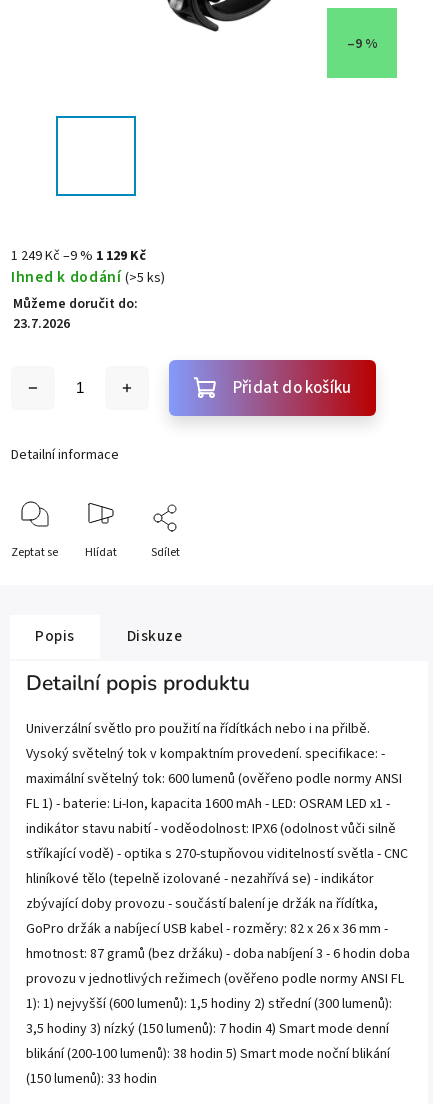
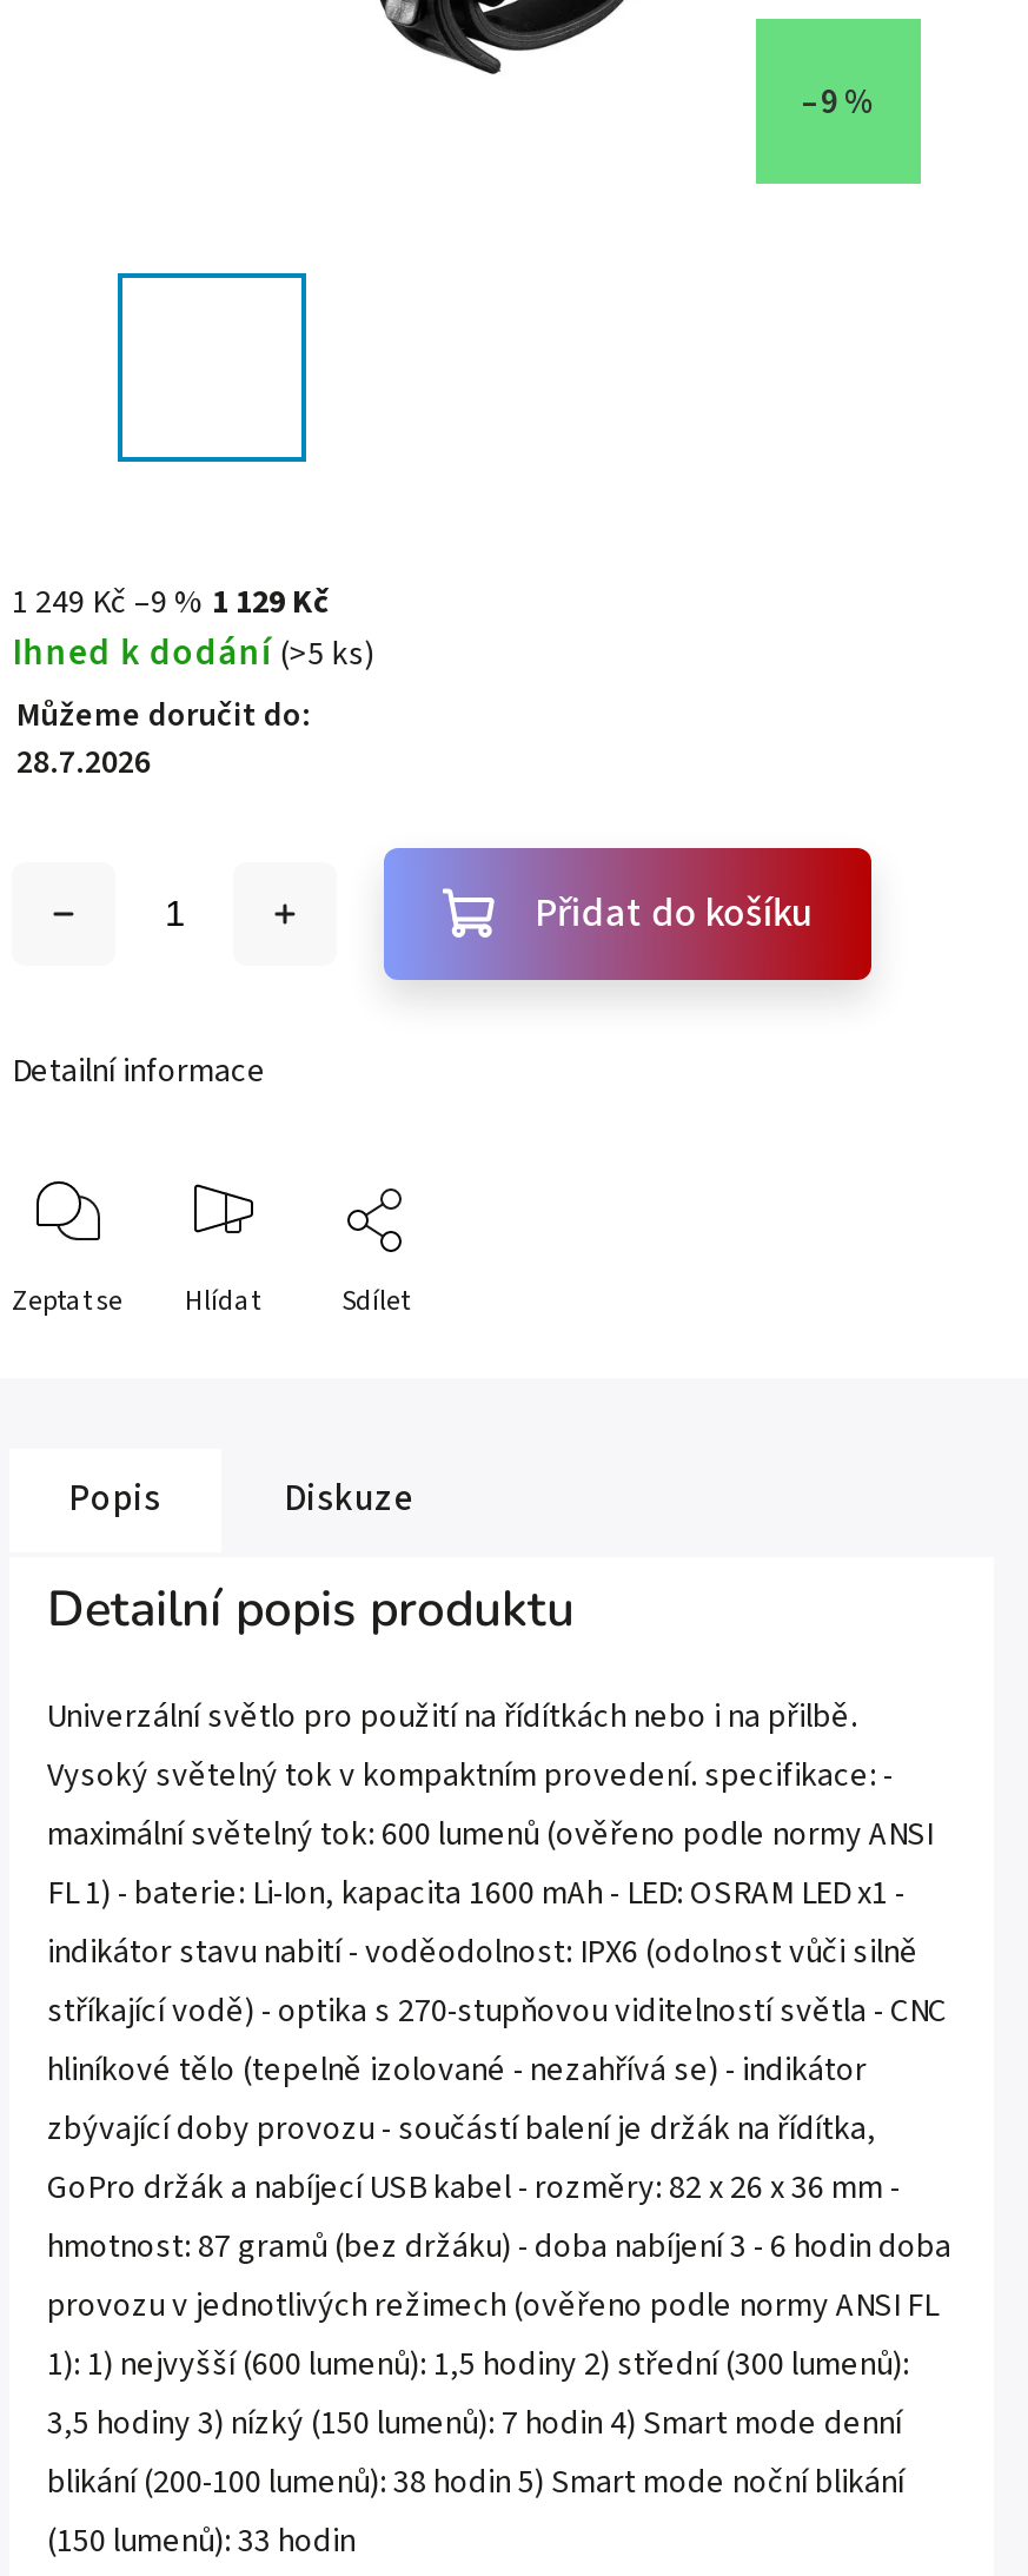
[13,314,70,334] 23.7.2026 -> [16,740,151,787] 28.7.2026

